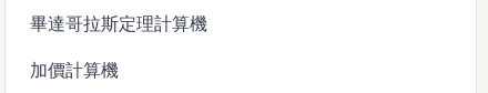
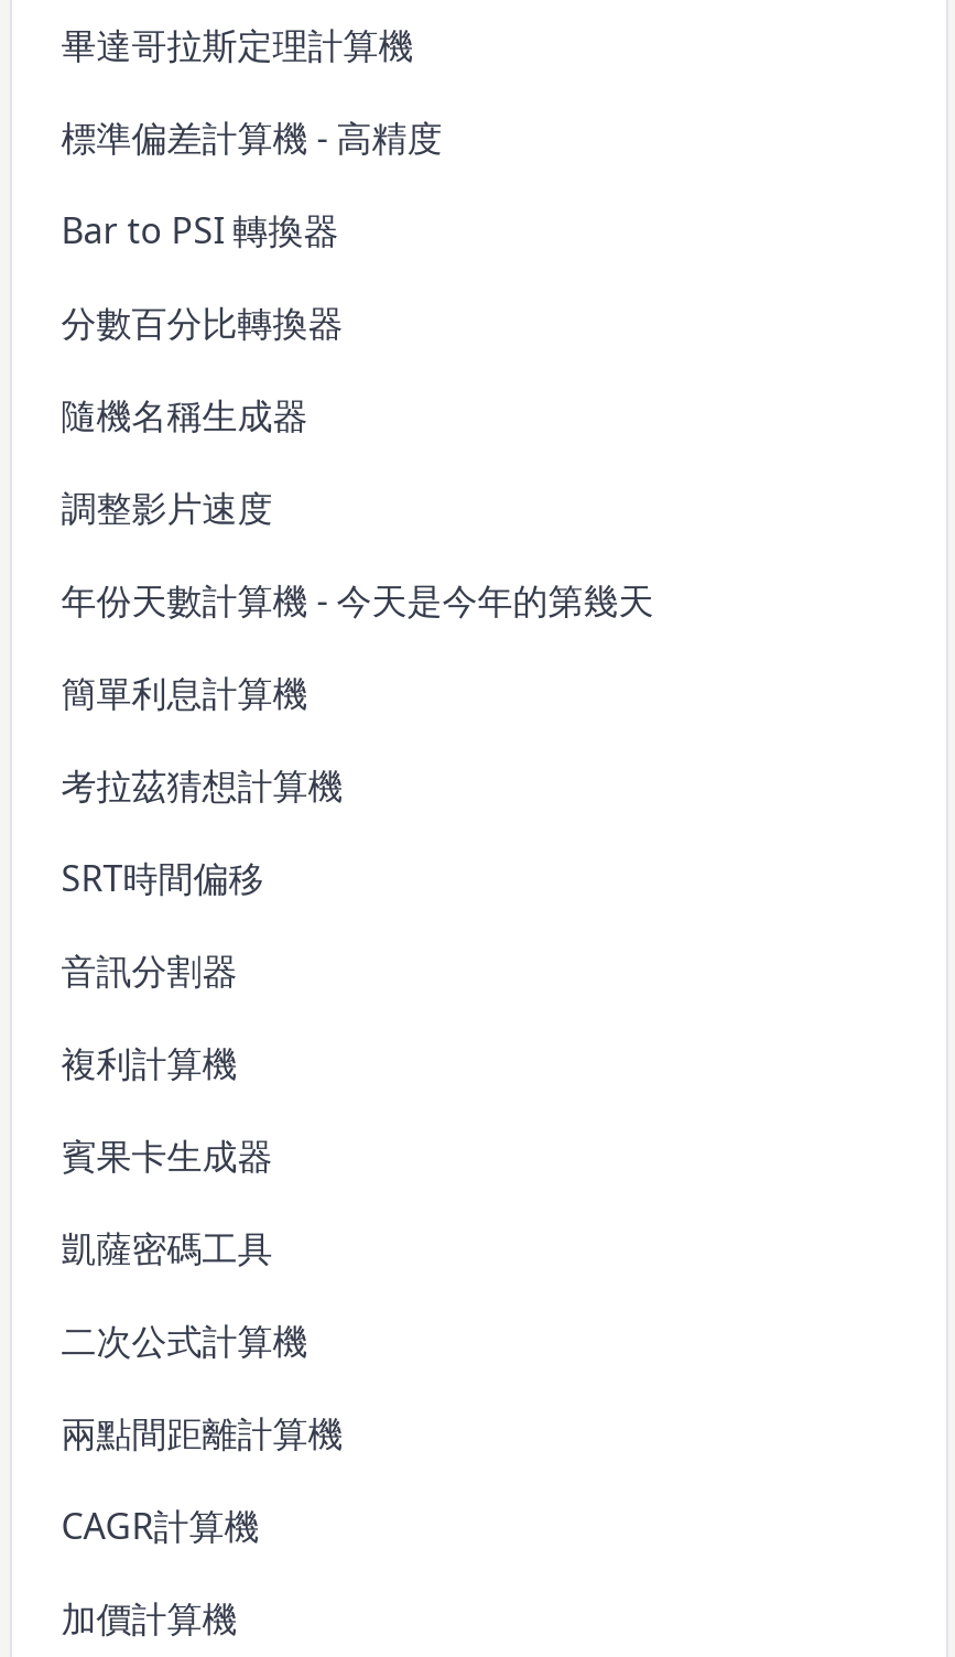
none -> [61,114,654,1551] 標準偏差計算機 - 高精度 | Bar to PSI 轉換器 | 分數百分比轉換器 | 隨機名稱生成器 | 調整影片速度 | 年份天數計算機 - 今天是今年的第幾天 | 簡單利息計算機 | 考拉茲猜想計算機 | SRT時間偏移 | 音訊分割器 | 複利計算機 | 賓果卡生成器 | 凱薩密碼工具 | 二次公式計算機 | 兩點間距離計算機 | CAGR計算機

